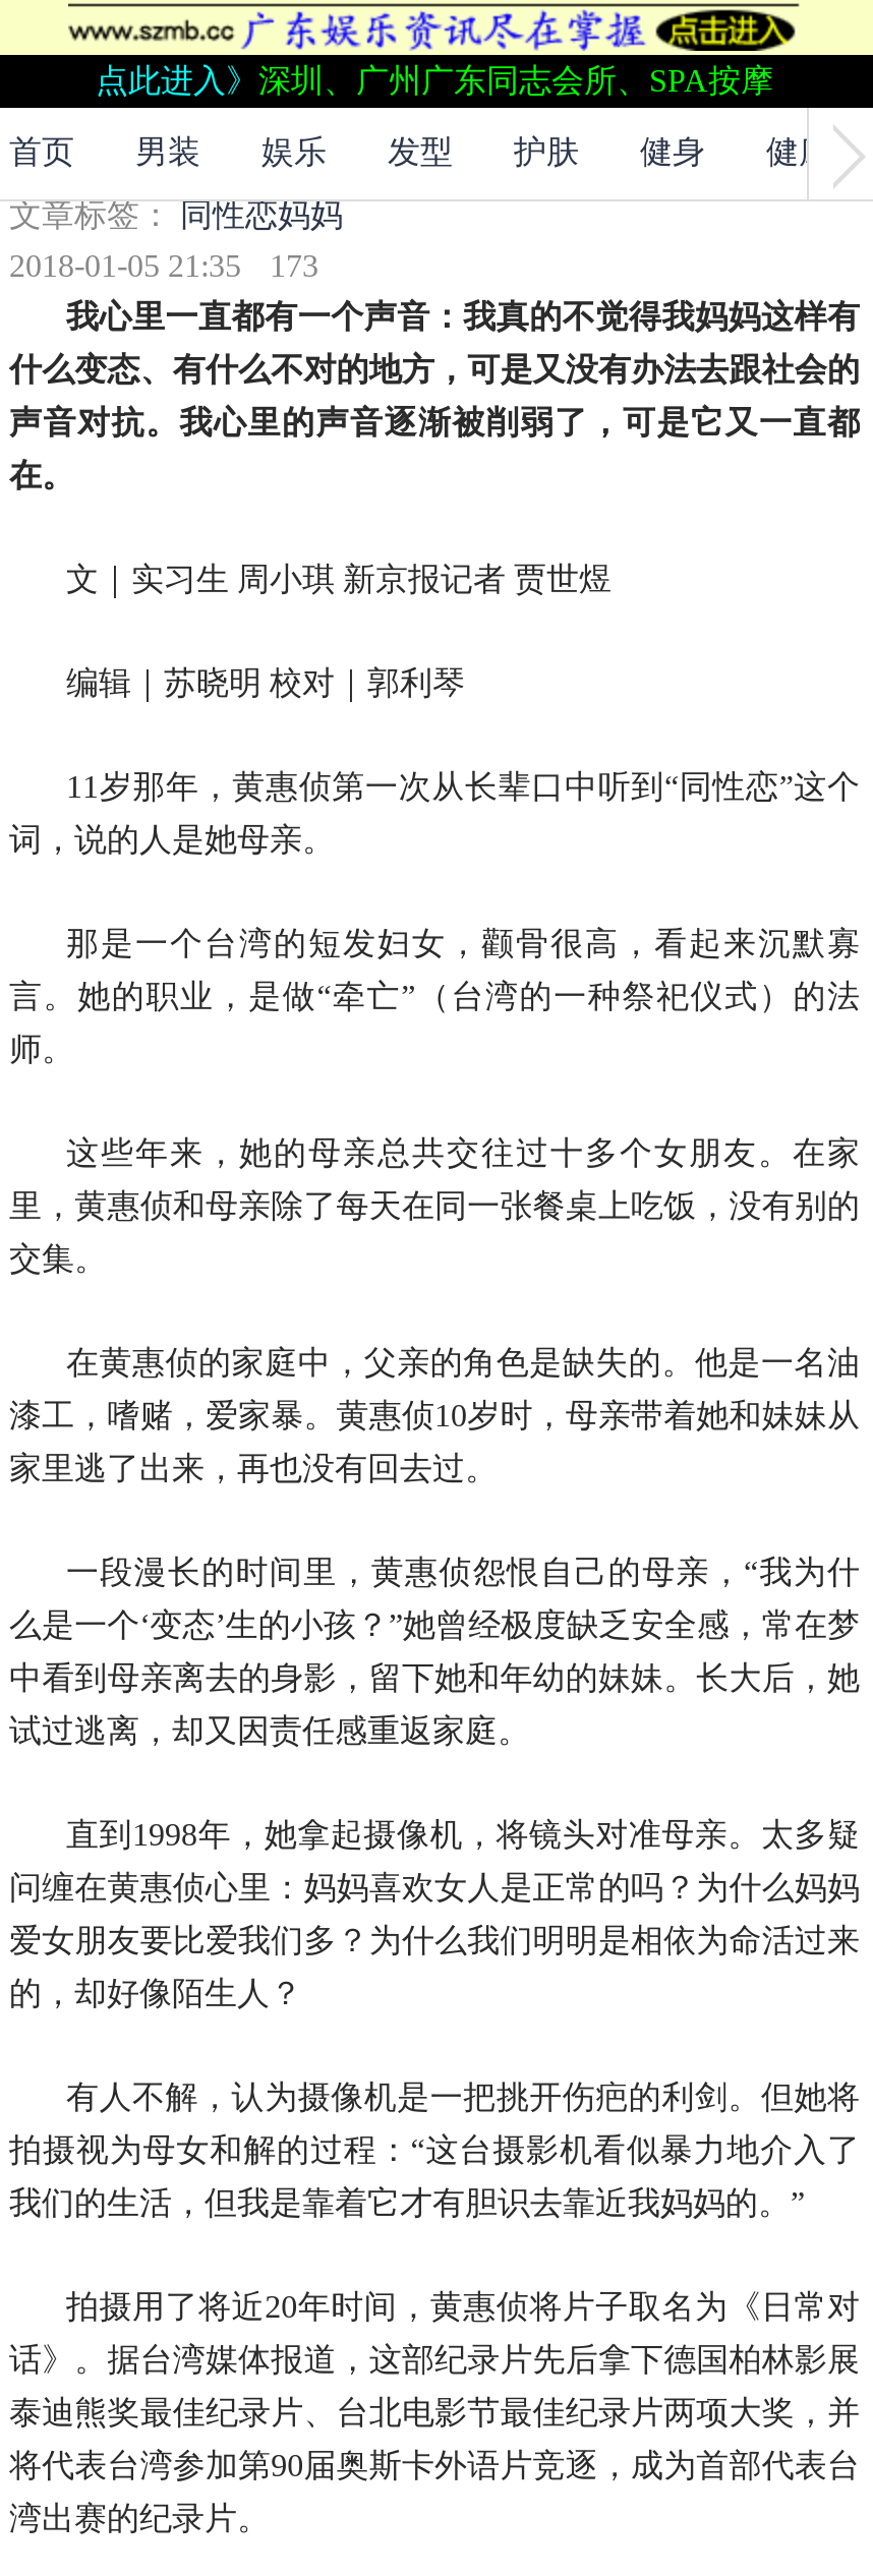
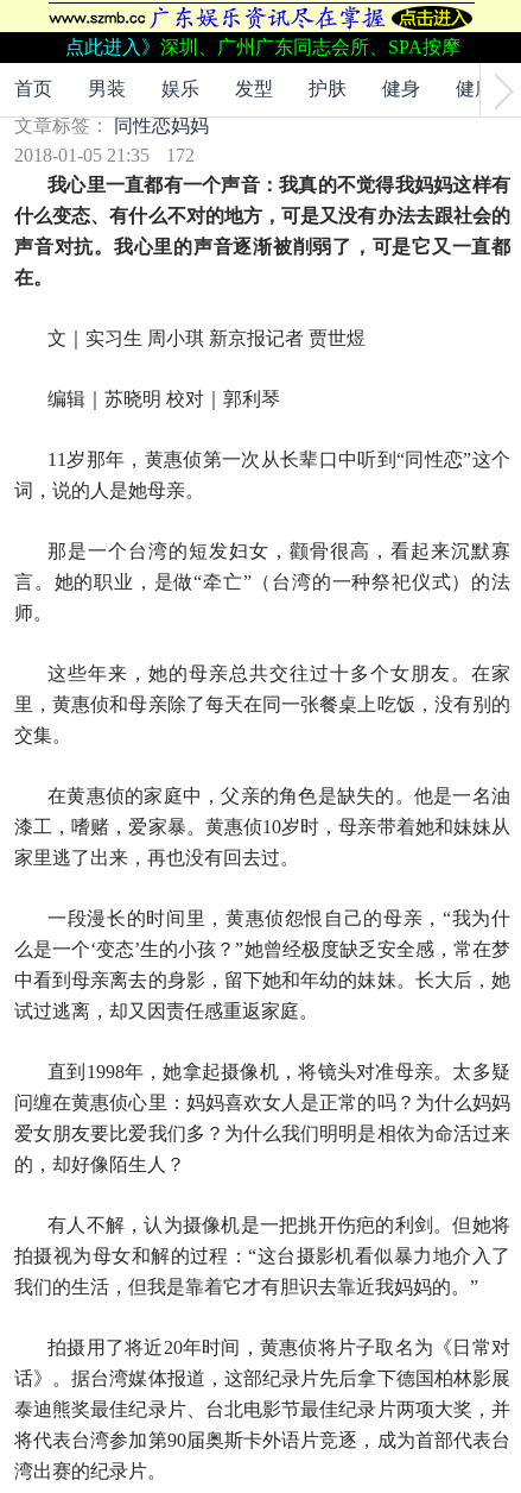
[9,248,318,283] 2018-01-05 21:35 173 -> [14,145,195,165] 2018-01-05 21:35 172

